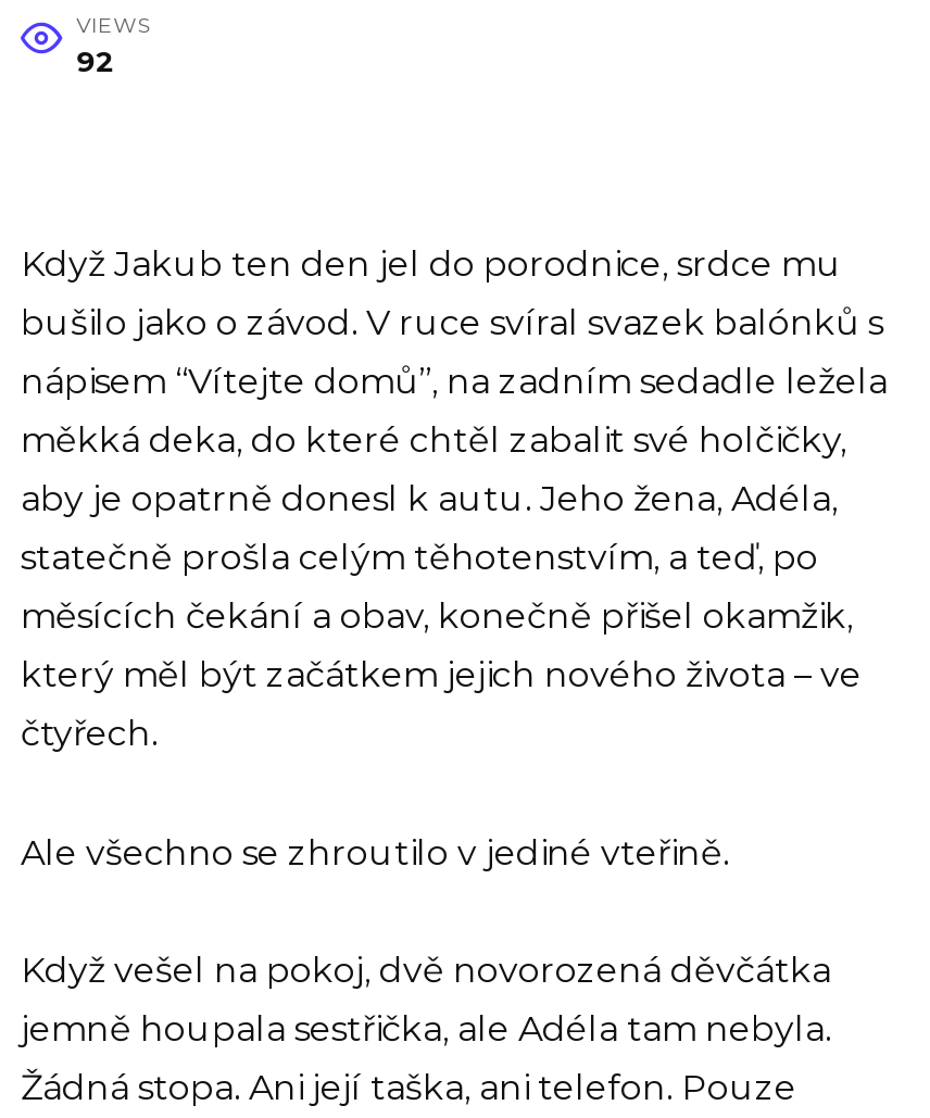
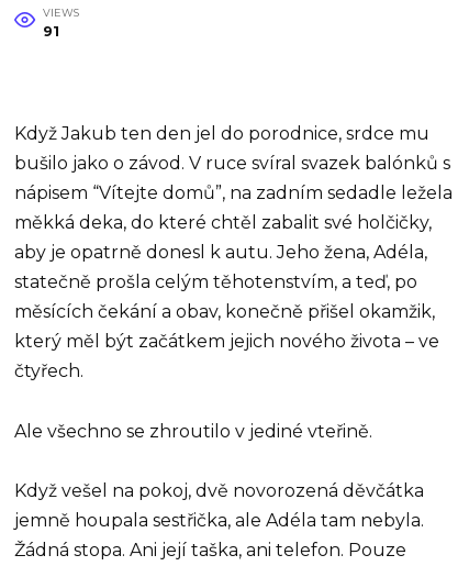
[76,47,115,79] 92 -> [42,24,59,40] 91

